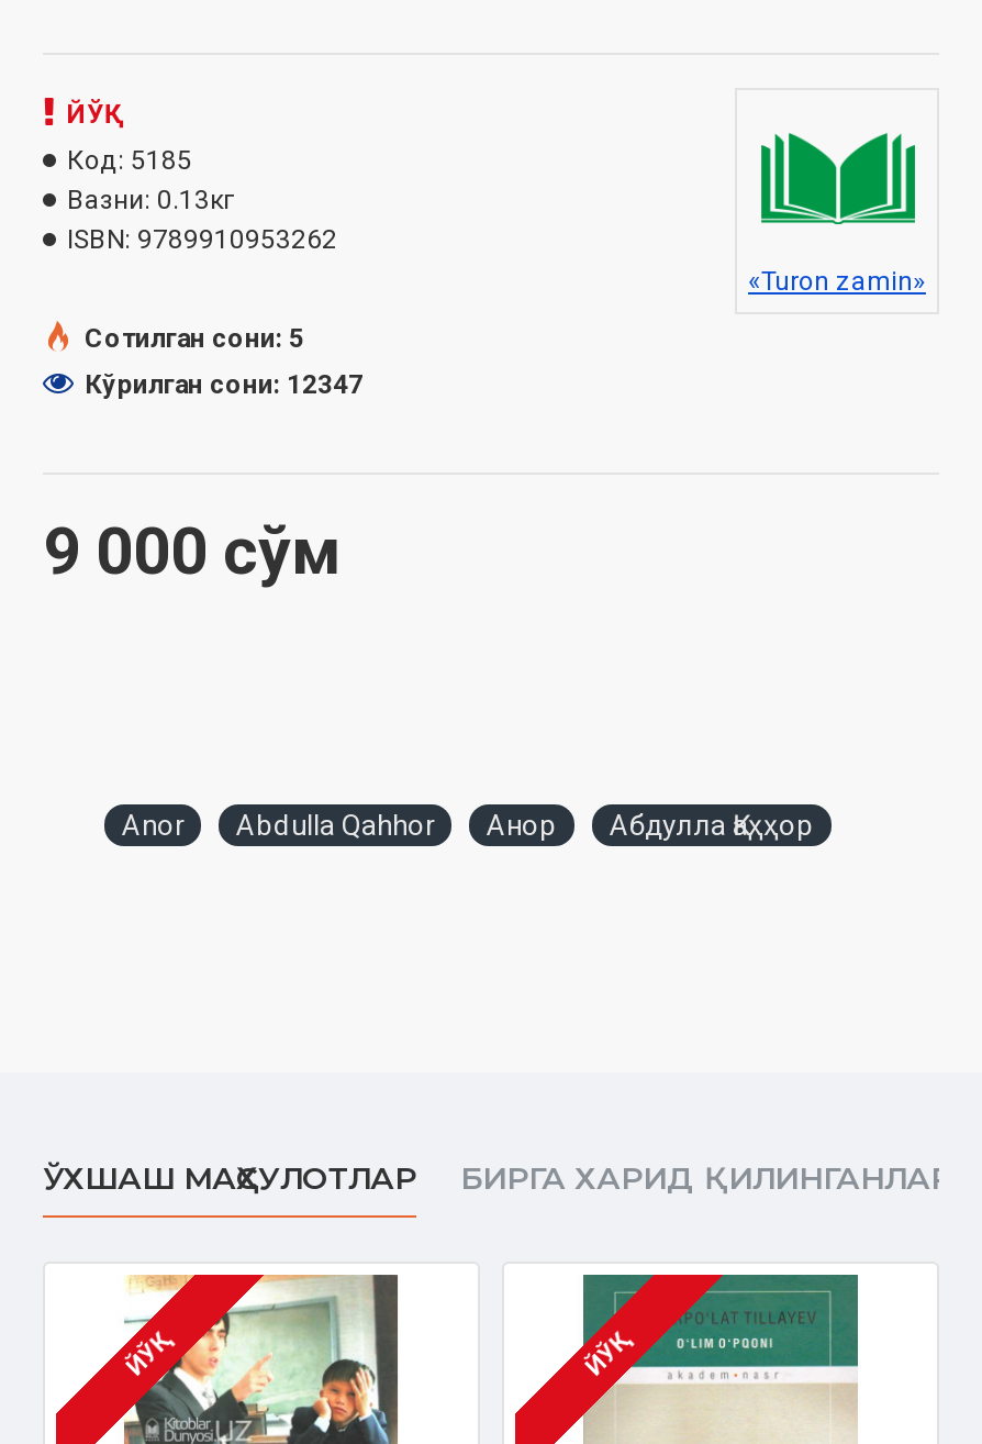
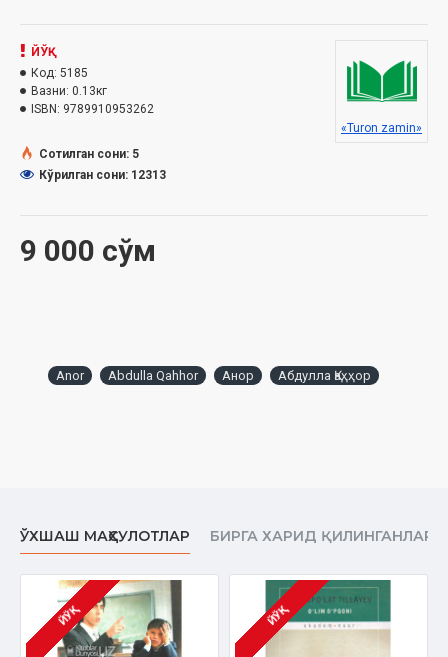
[85,369,364,400] Кўрилган сони: 12347 -> [39,168,166,182] Кўрилган сони: 12313

